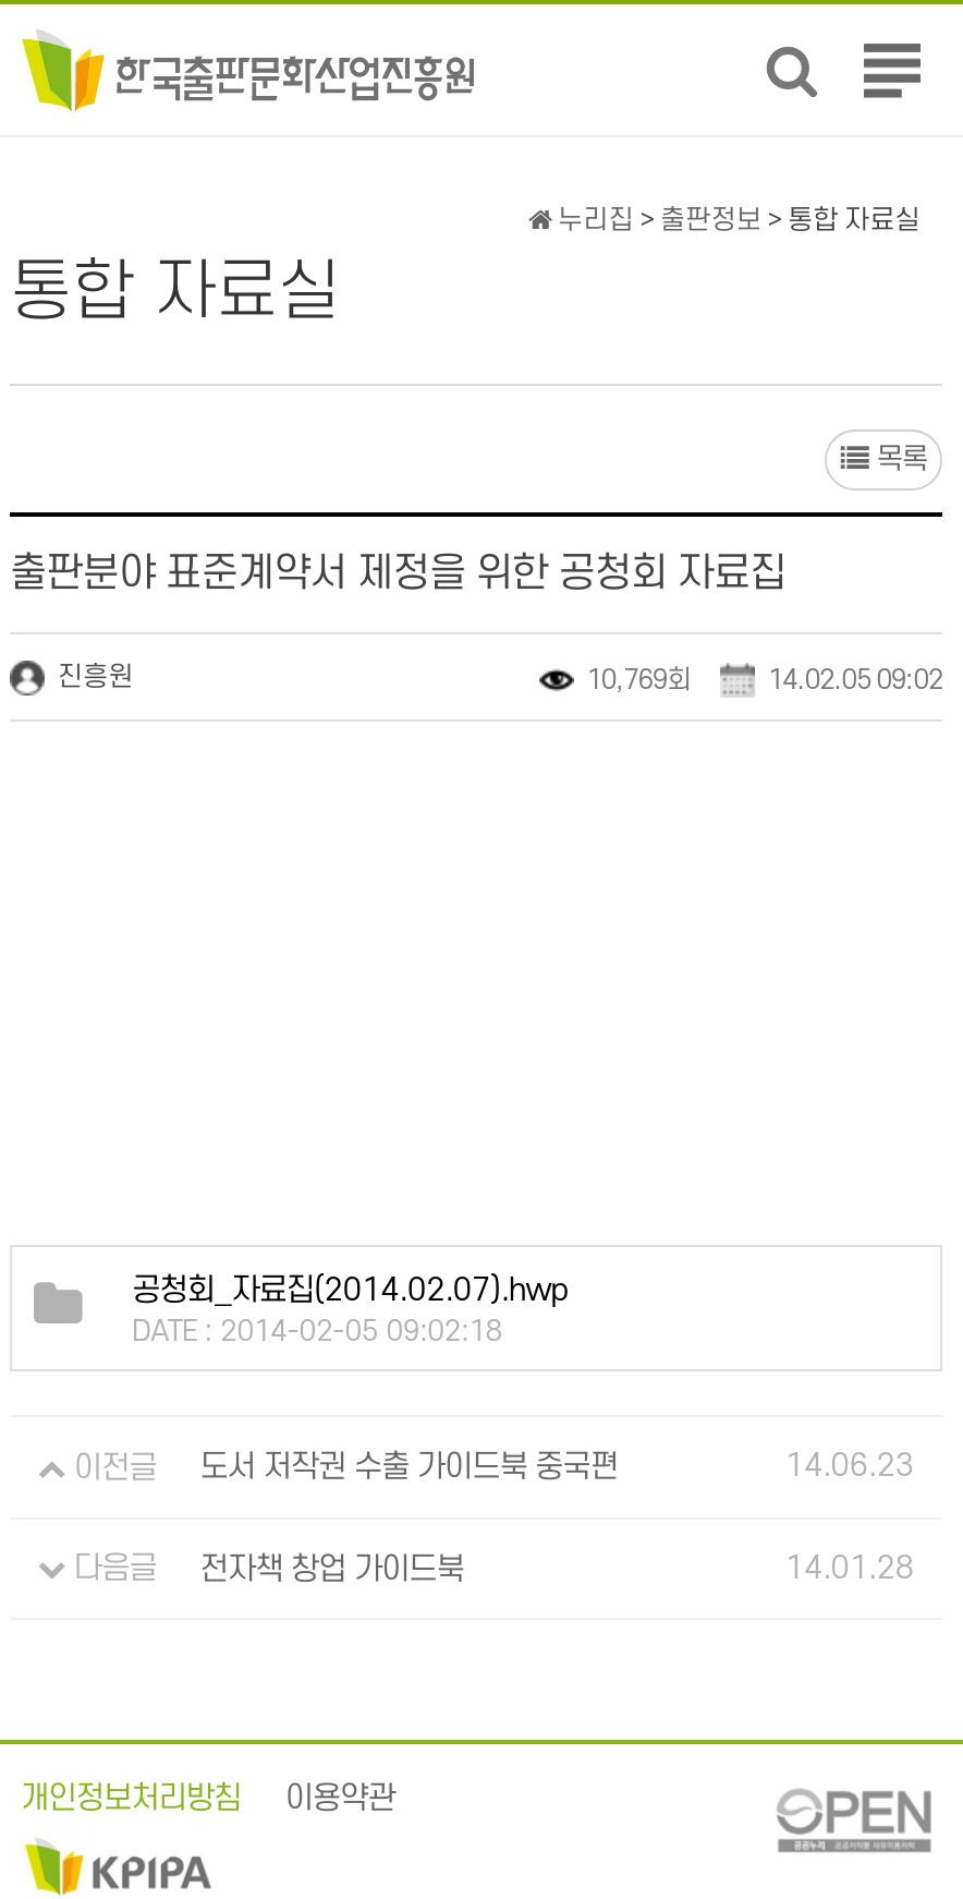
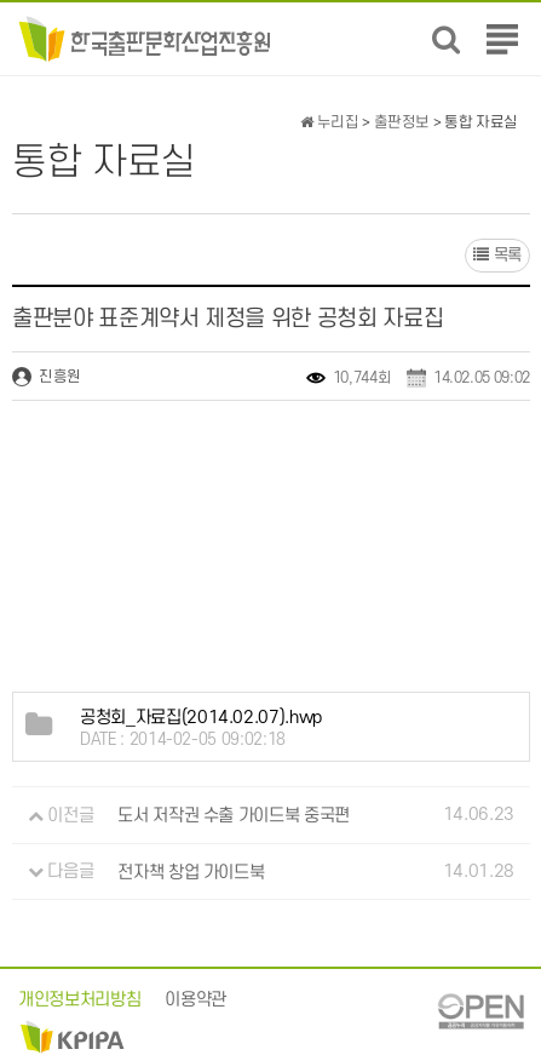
[587,665,692,696] 10,769회 -> [332,370,391,387] 10,744회

